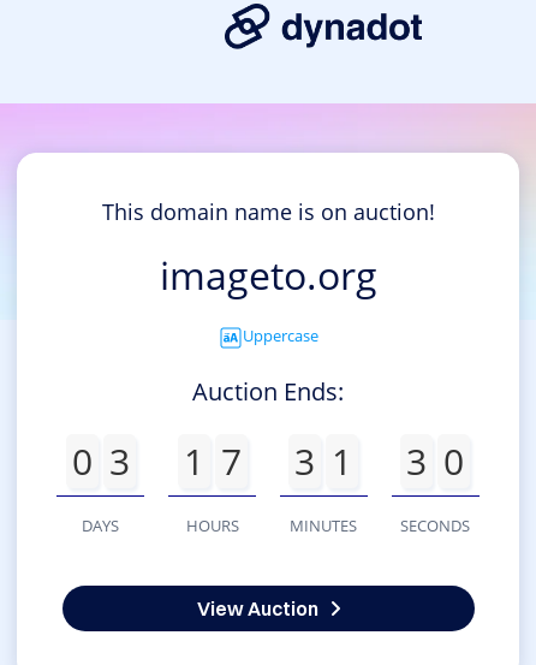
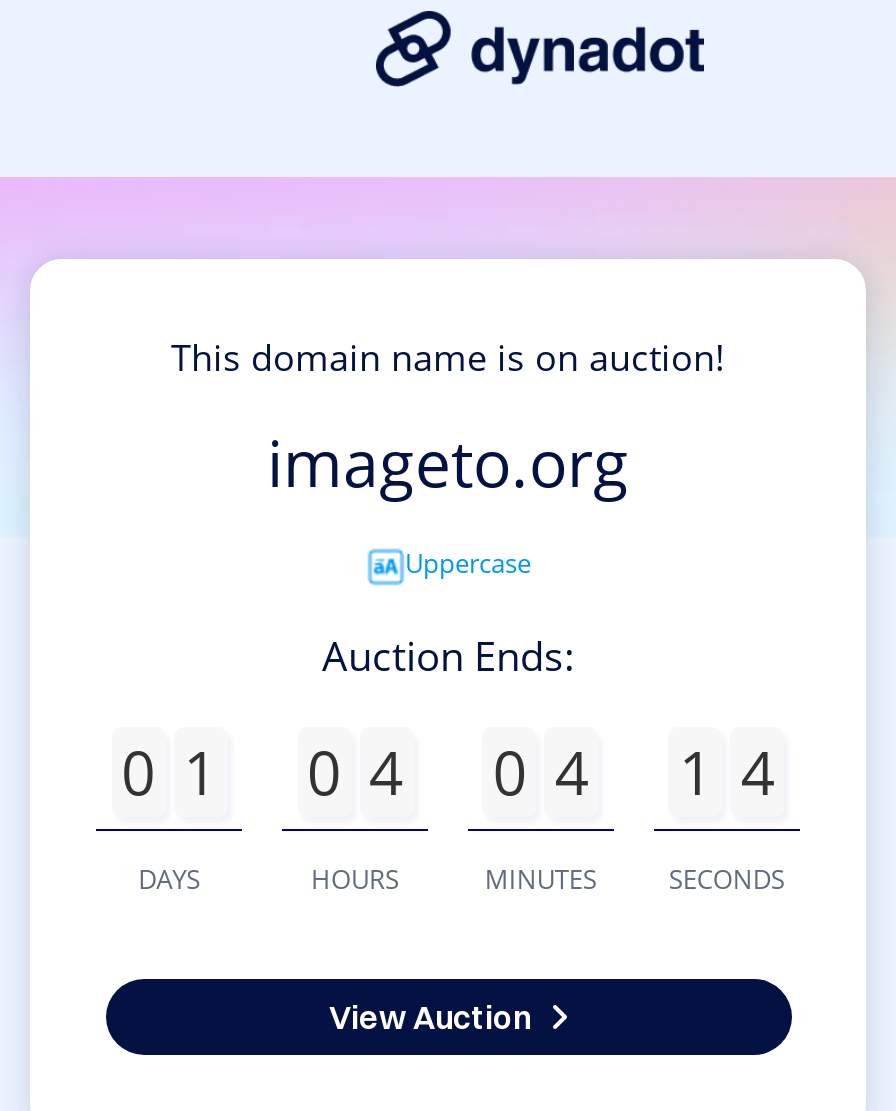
[72,437,129,486] 0 3 -> [121,731,217,813] 0 1
[183,437,241,486] 1 7 -> [307,731,403,813] 0 4
[295,437,353,486] 3 1 -> [493,731,589,813] 0 4
[407,437,464,486] 3 0 -> [679,731,775,813] 1 4

